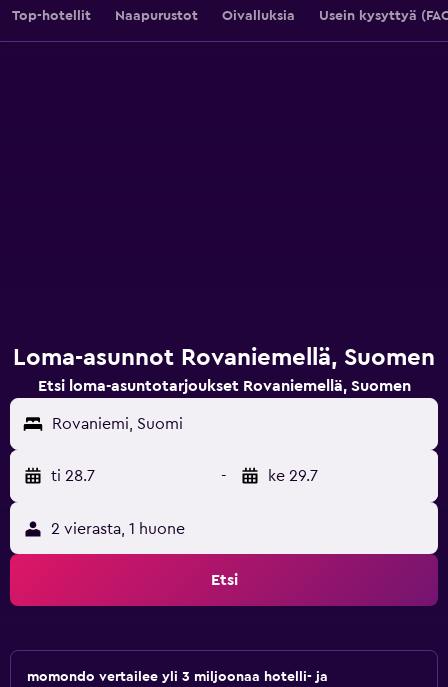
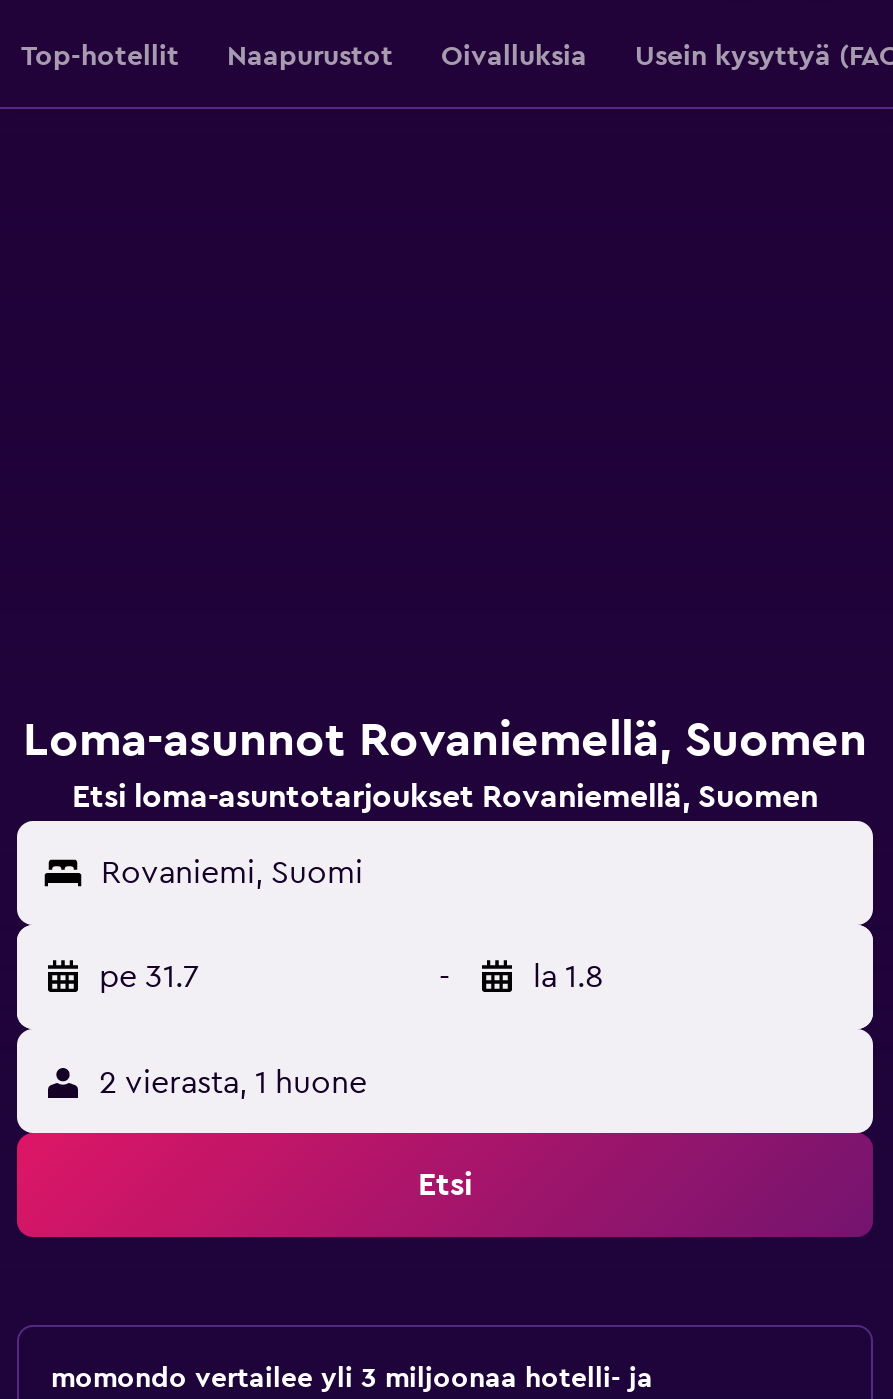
[51,468,95,484] ti 28.7 -> [99,961,199,993] pe 31.7
[268,468,318,484] ke 29.7 -> [533,961,603,993] la 1.8

